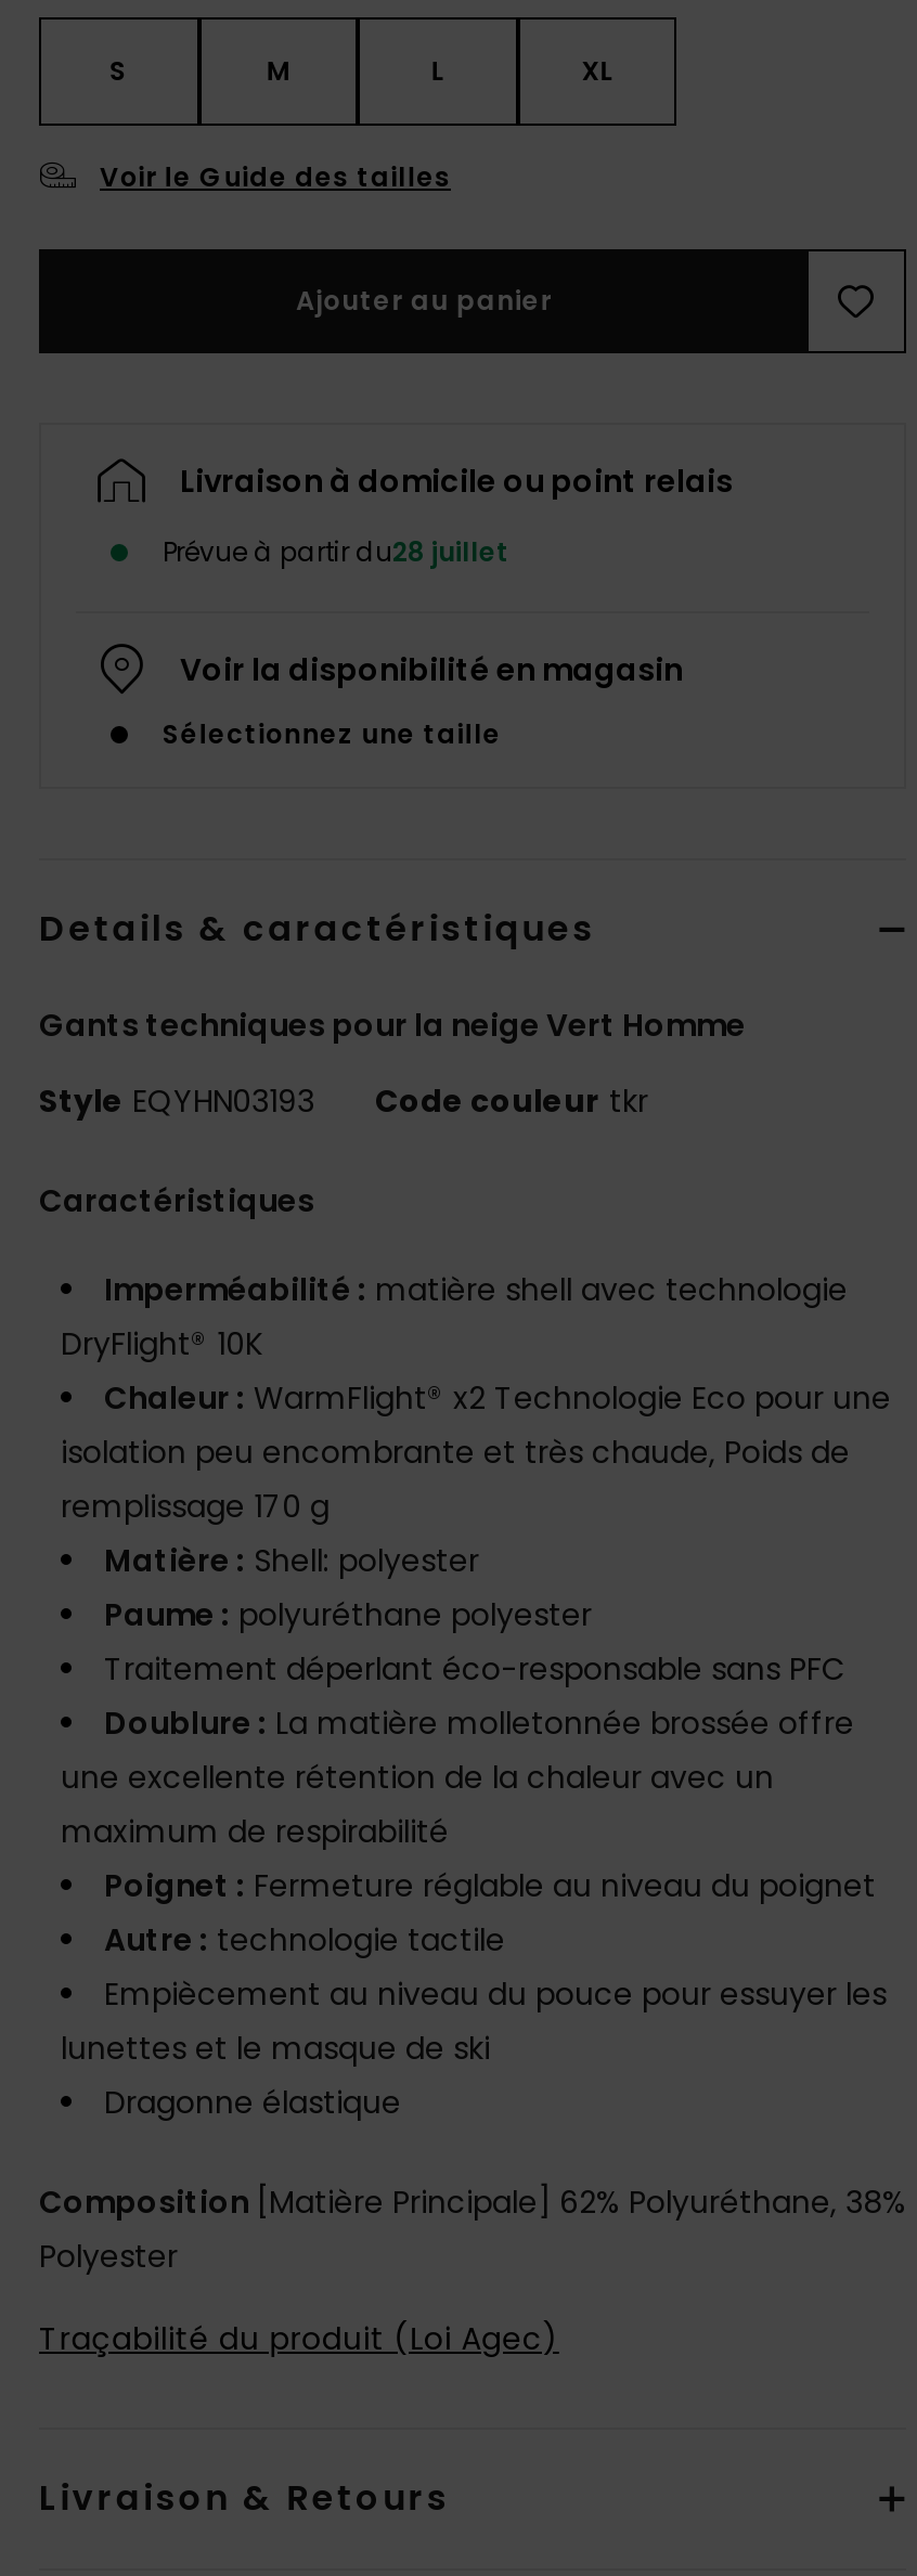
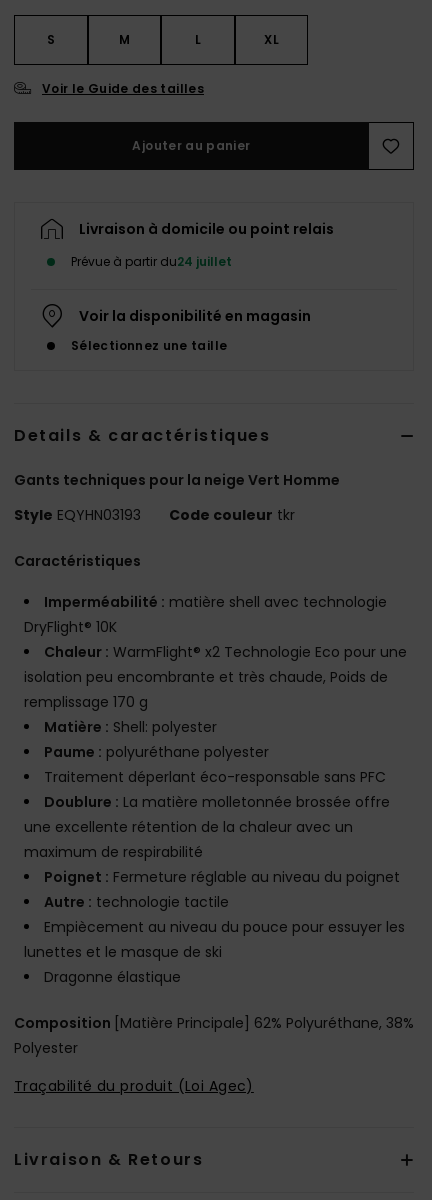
[163,533,509,570] Prévue à partir du28 juillet -> [71,253,232,270] Prévue à partir du24 juillet

